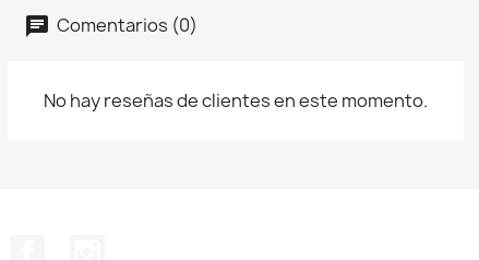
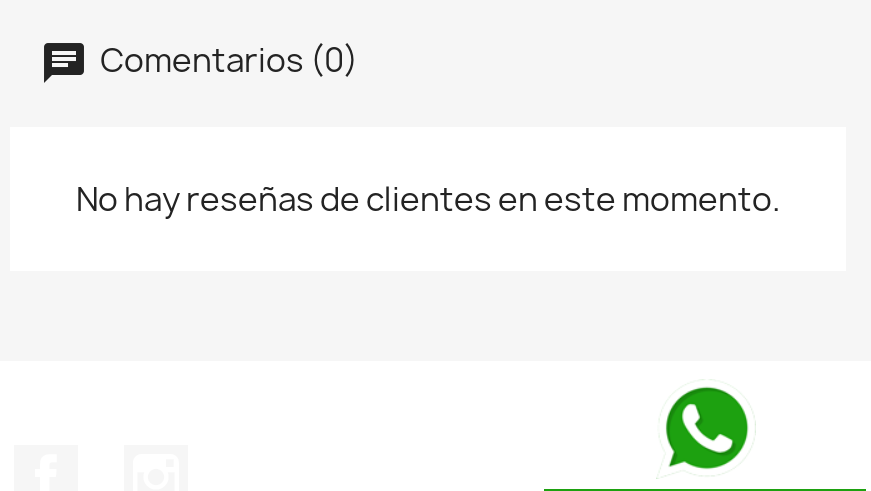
none -> [664,385,750,471] [image]

